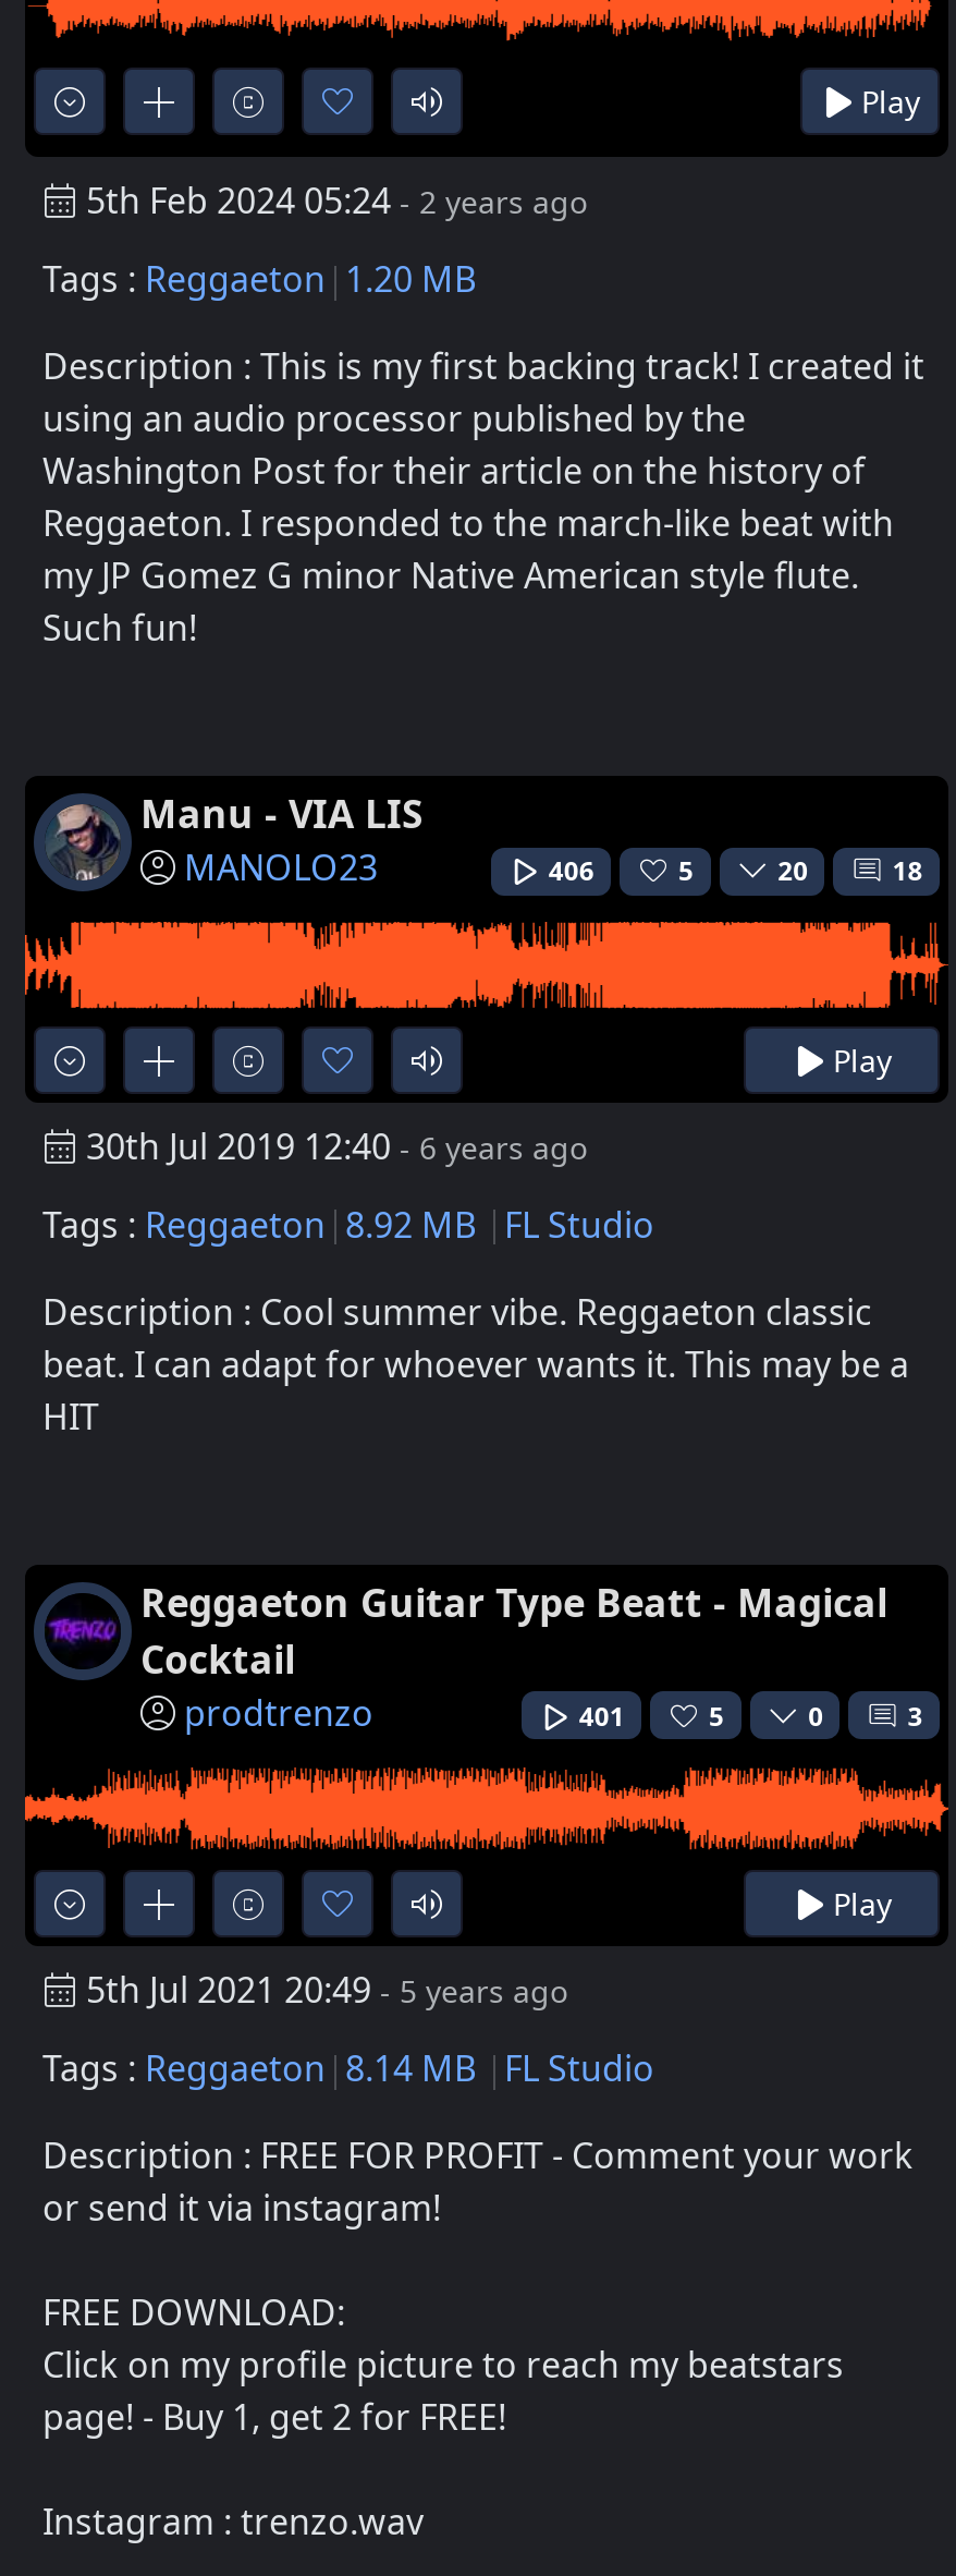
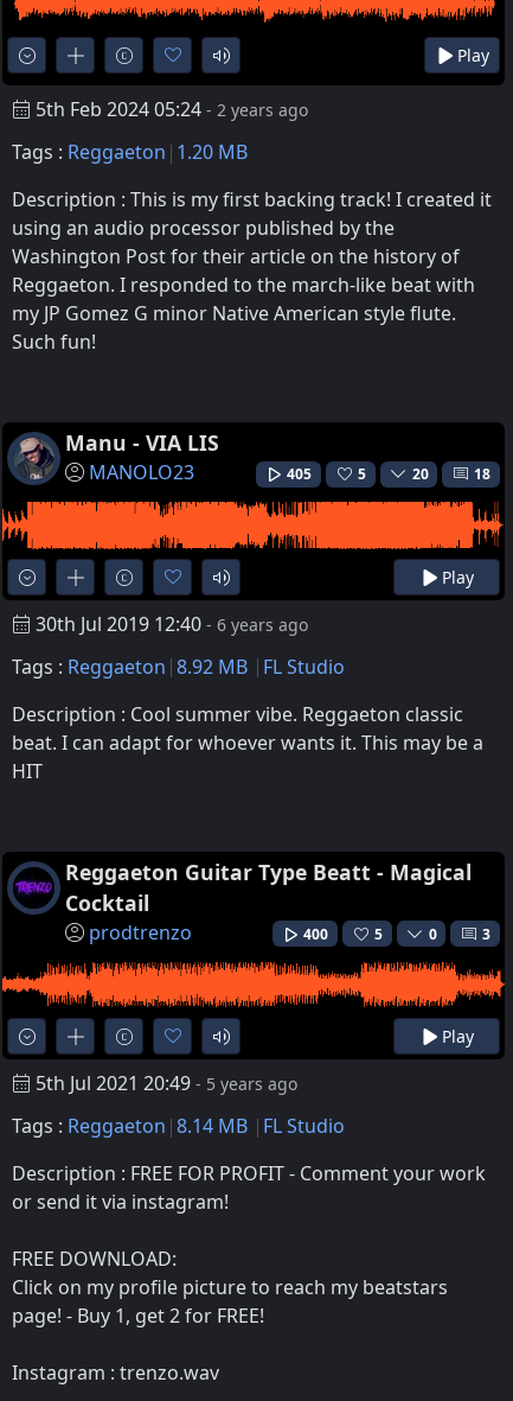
[549,853,594,890] 406 -> [287,464,312,484] 405
[579,1697,625,1734] 401 -> [304,924,329,944] 400

